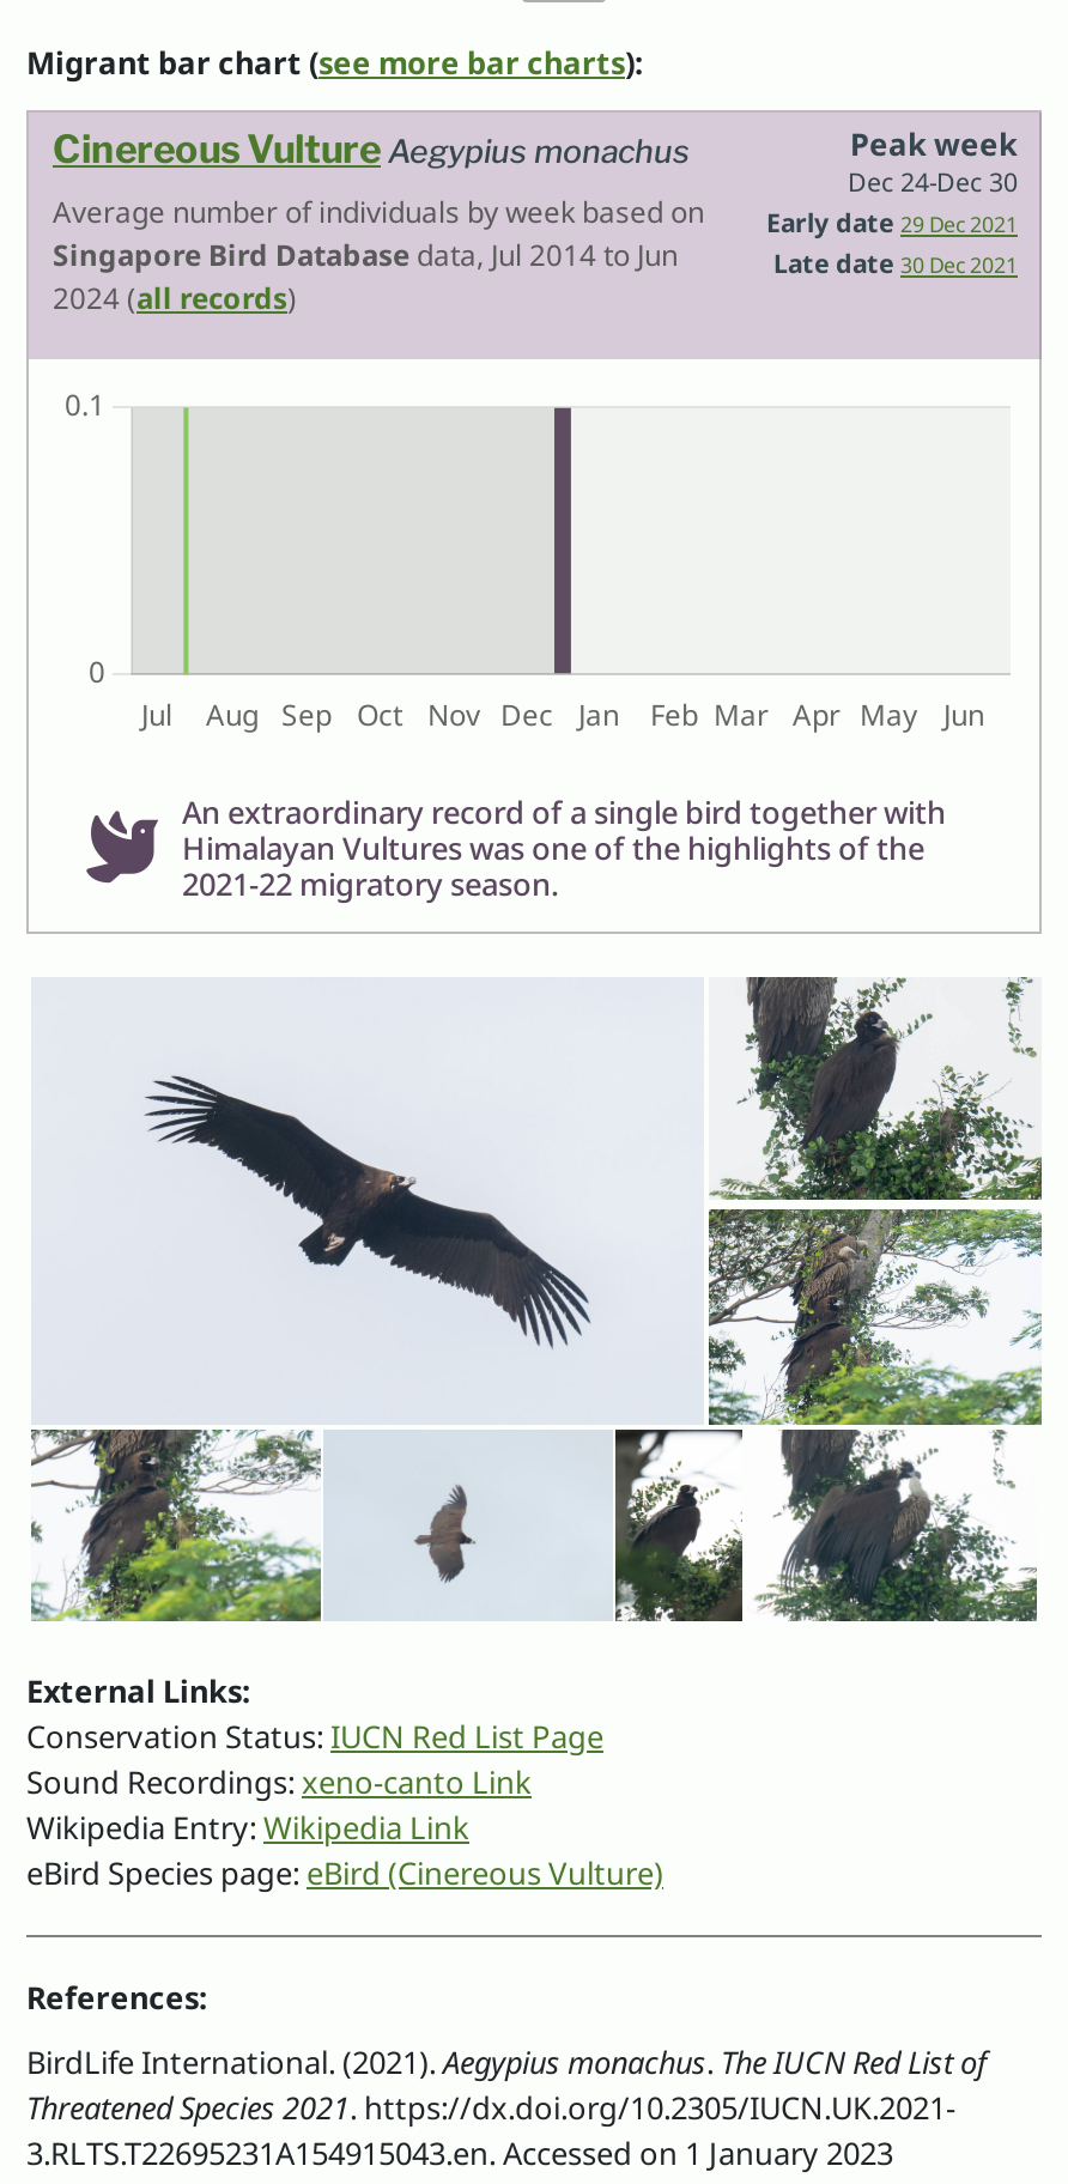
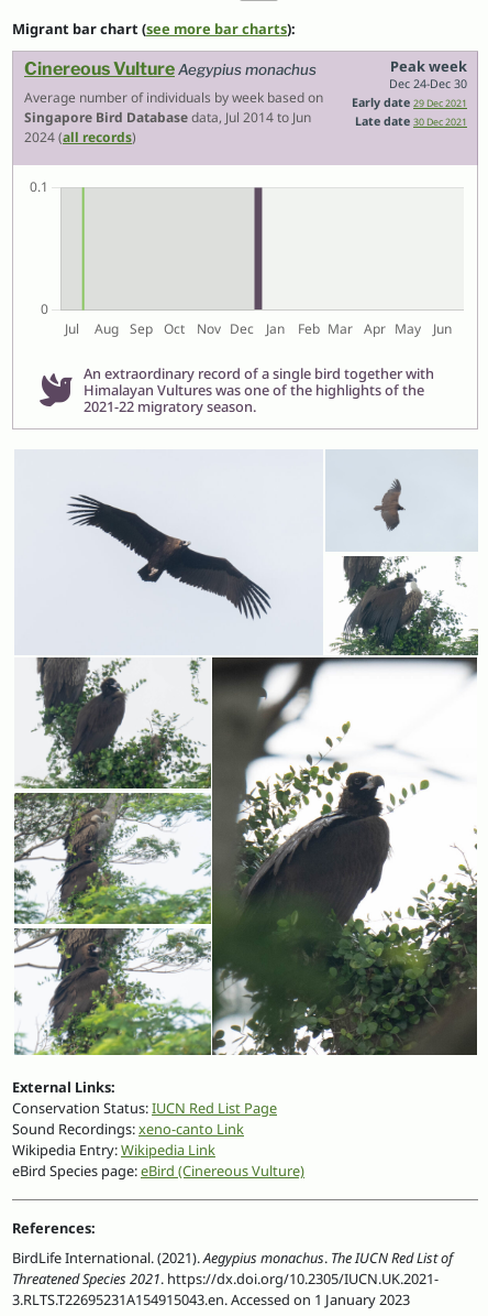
[29,975,1044,1624] [image] -> [13,476,478,1056] [image]

